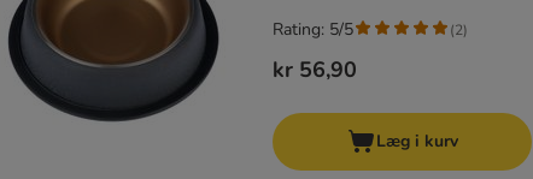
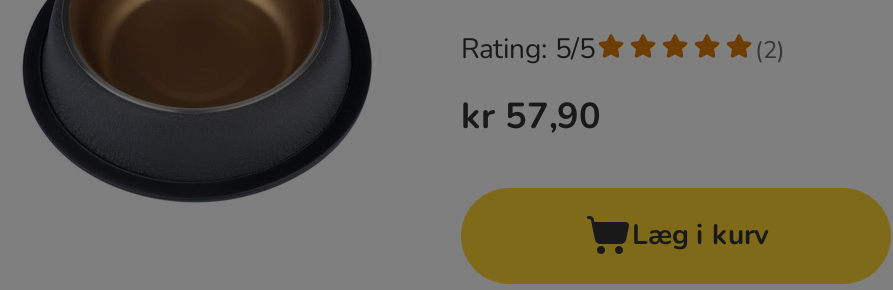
[273,55,357,84] kr 56,90 -> [461,92,601,140] kr 57,90

